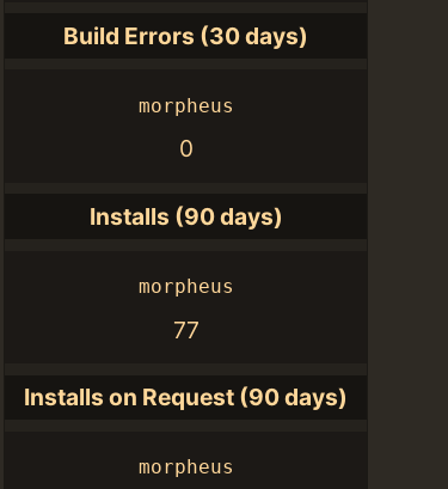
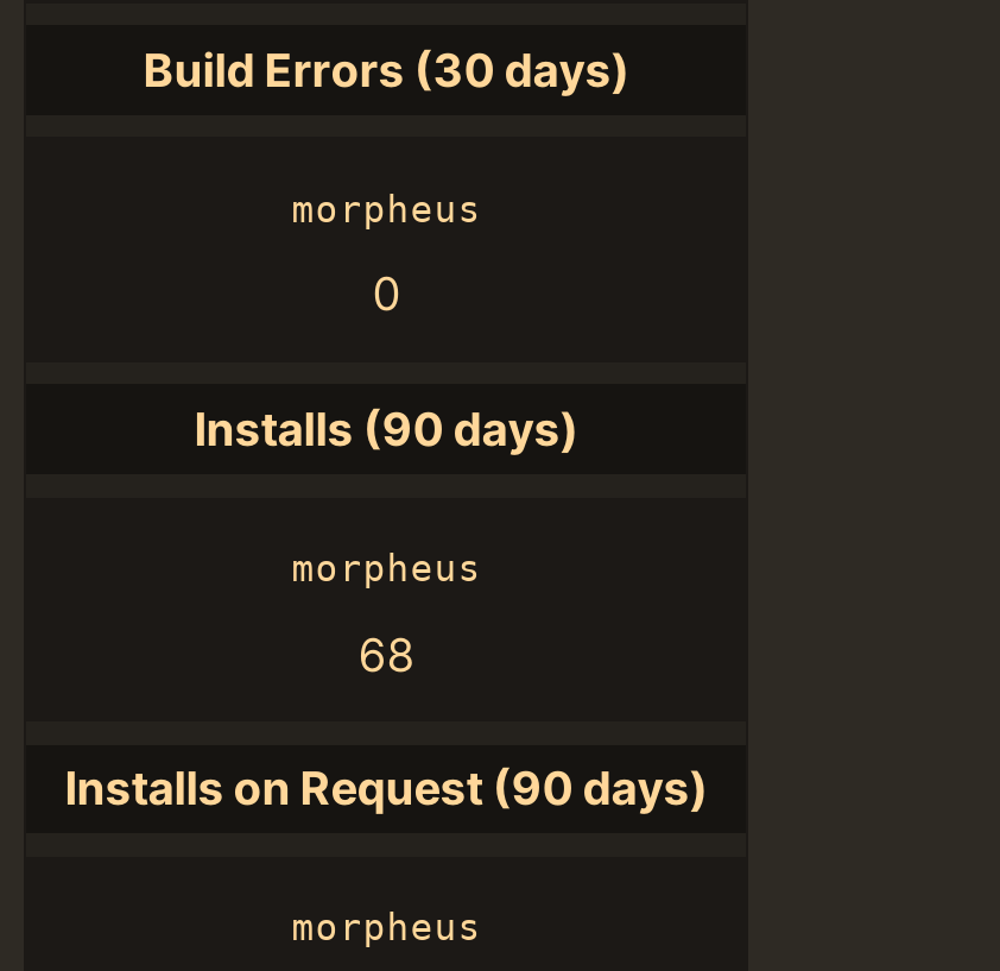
[173,315,199,344] 77 -> [358,625,415,682] 68

